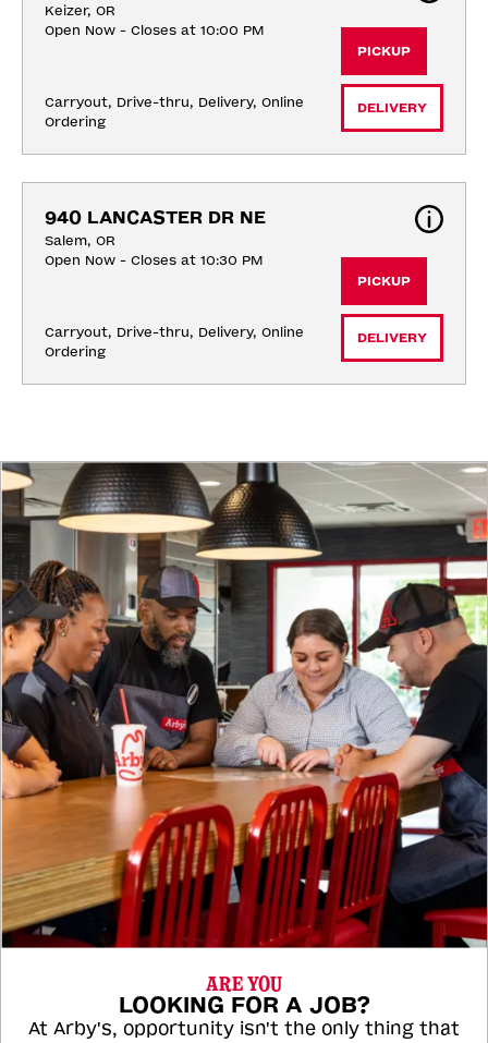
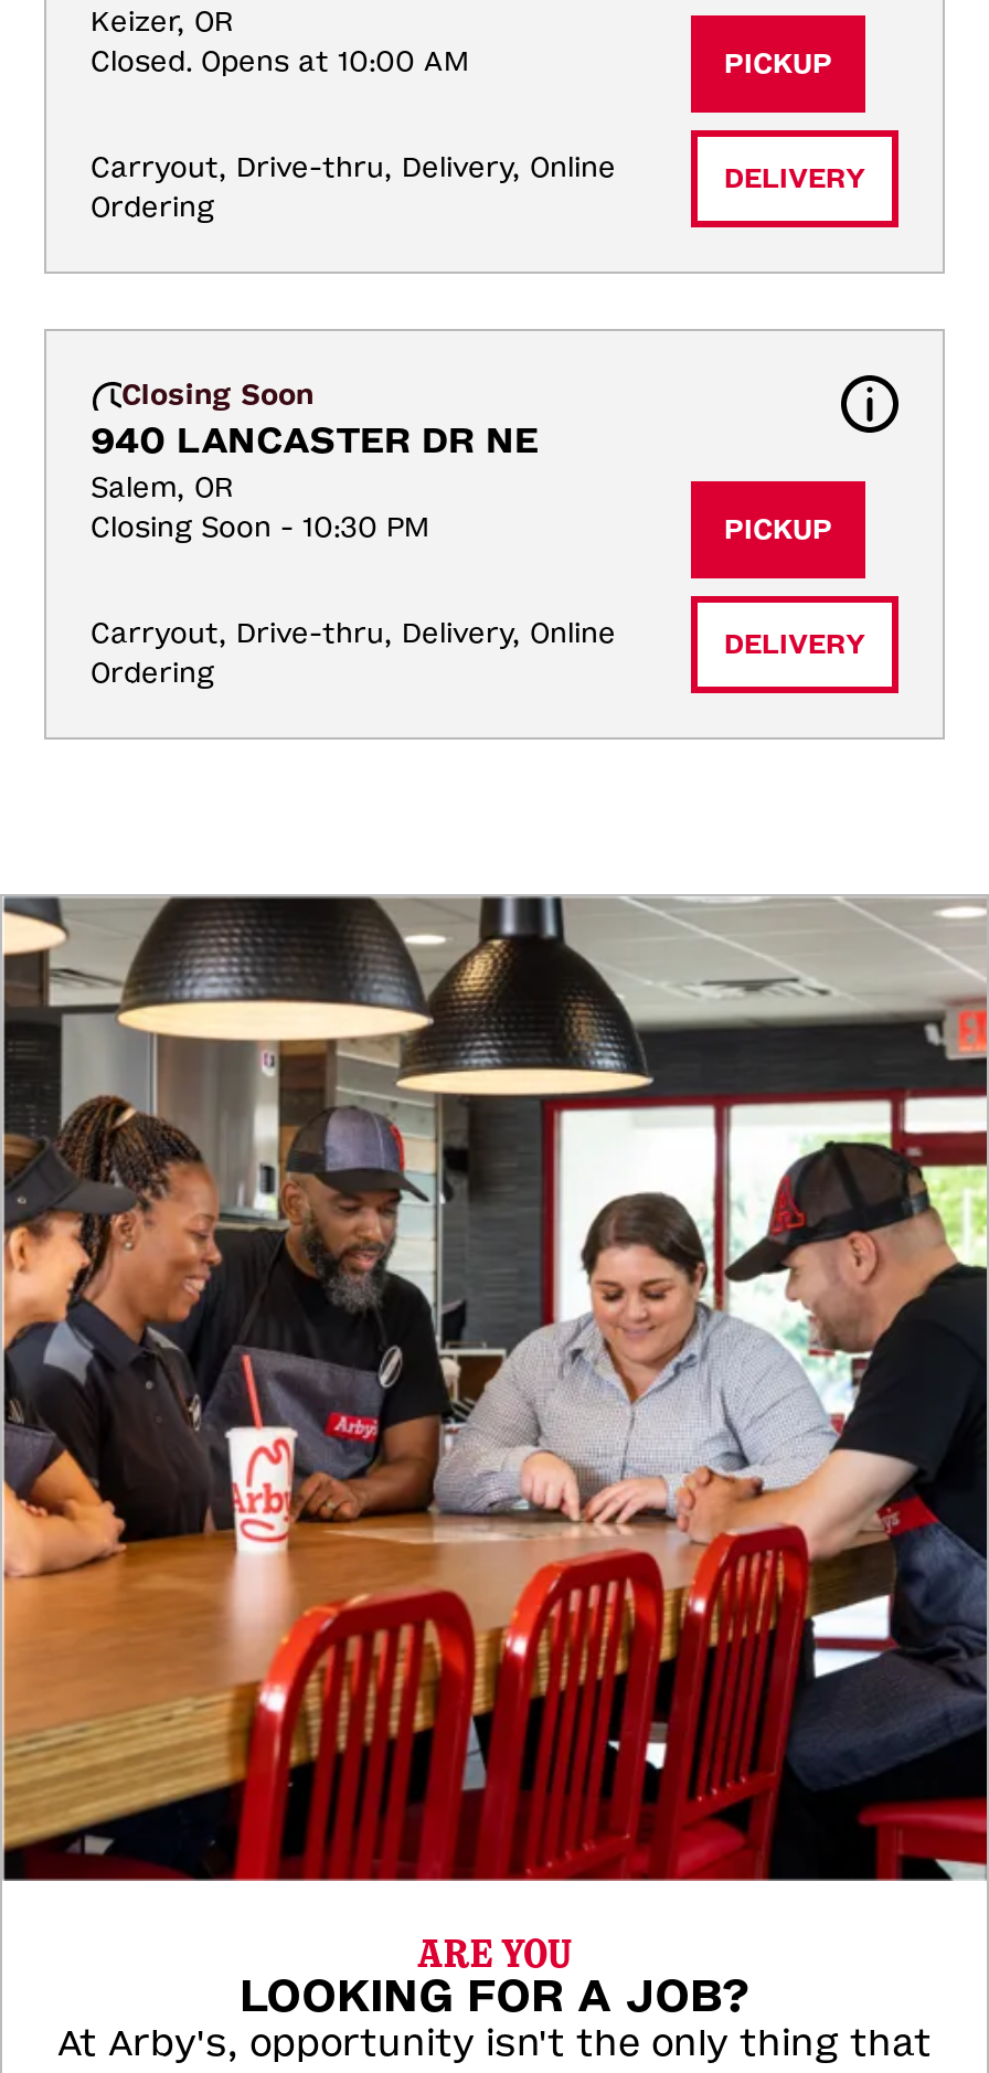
[45,23,264,38] Open Now - Closes at 10:00 PM -> [91,46,468,77] Closed. Opens at 10:00 AM
none -> [121,379,313,410] Closing Soon
[45,253,263,268] Open Now - Closes at 10:30 PM -> [91,512,428,543] Closing Soon - 10:30 PM

